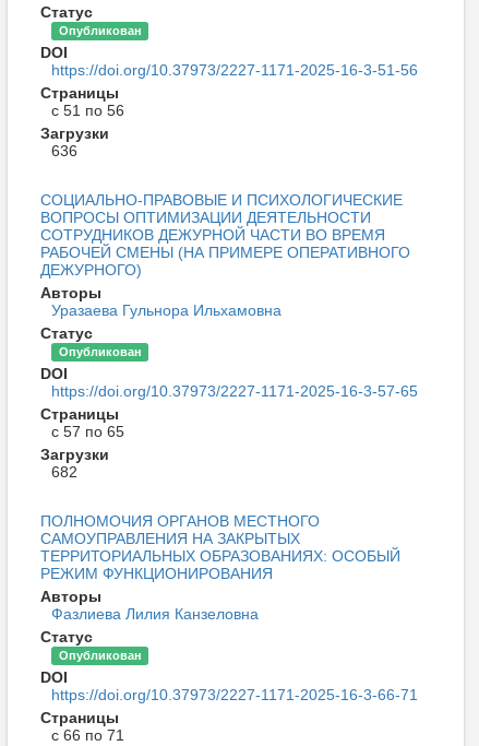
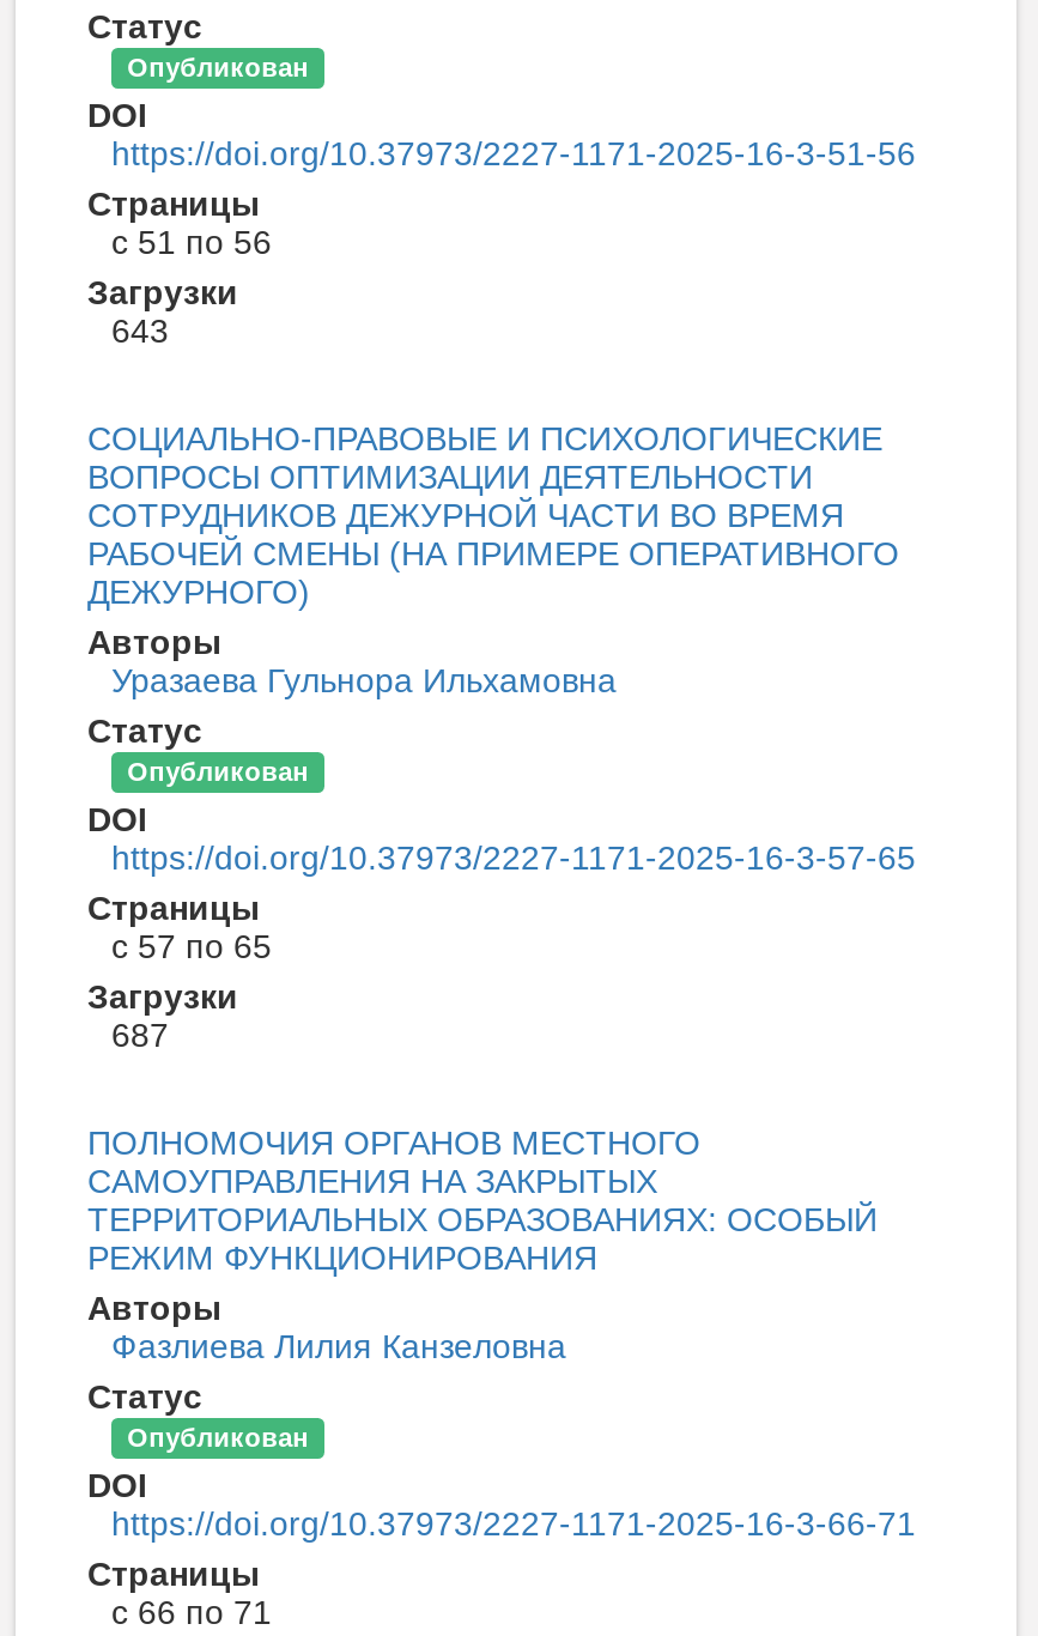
[51,142,77,159] 636 -> [111,311,169,349] 643
[51,463,77,480] 682 -> [111,1015,169,1053] 687

